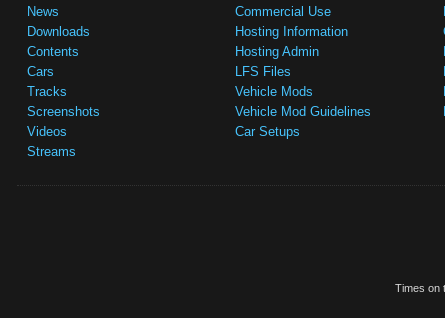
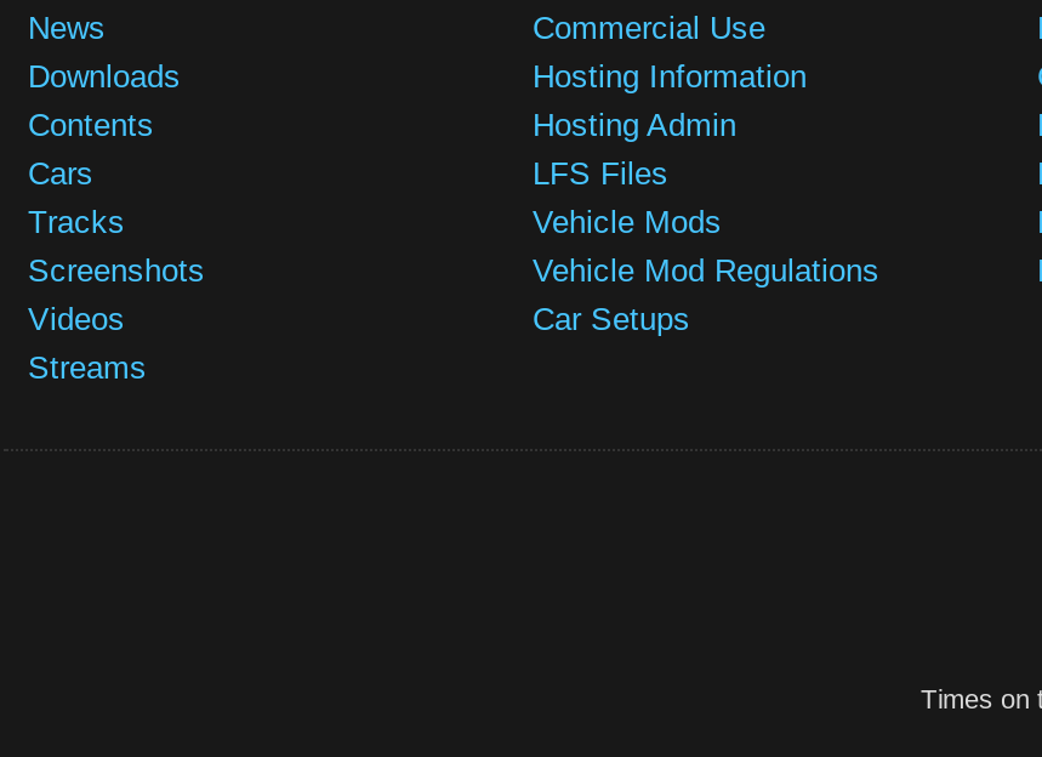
[235,104,371,119] Vehicle Mod Guidelines -> [533,252,879,289] Vehicle Mod Regulations

